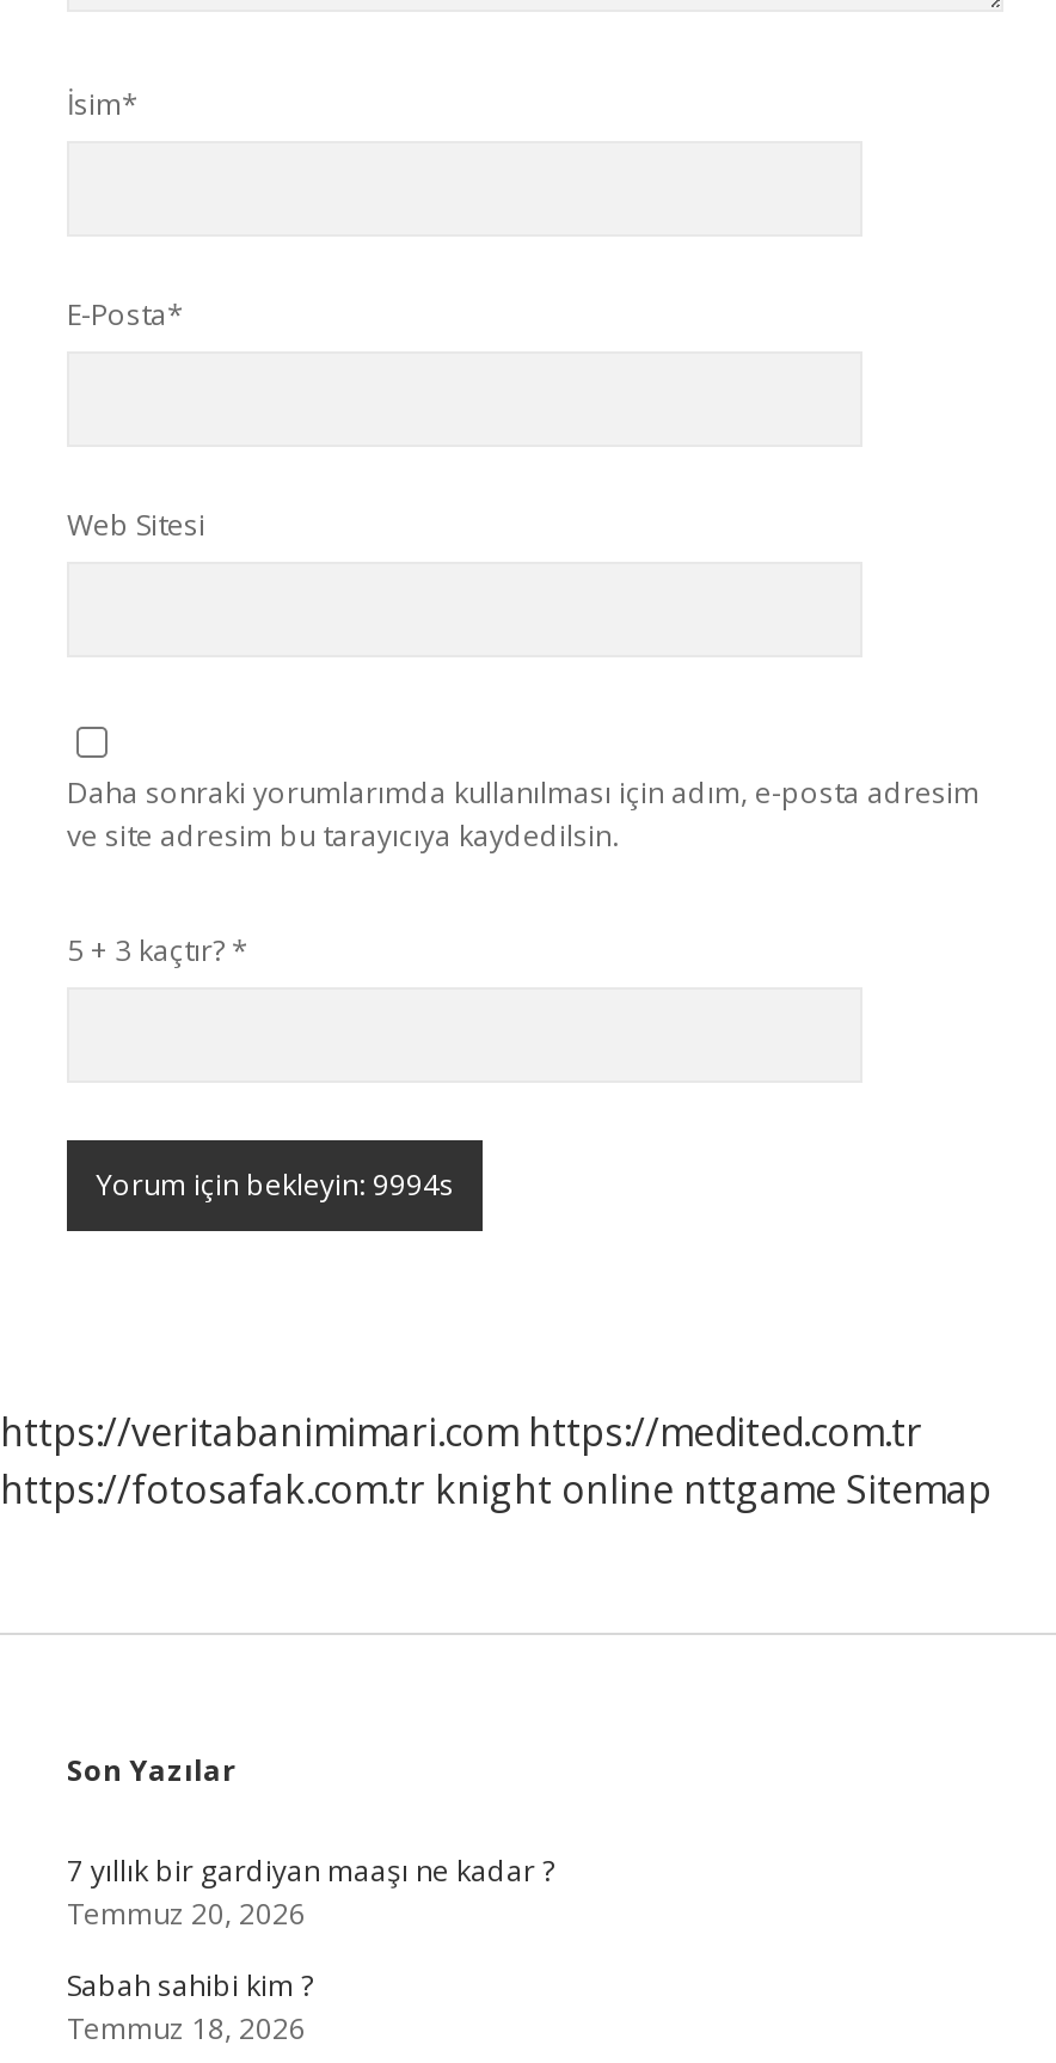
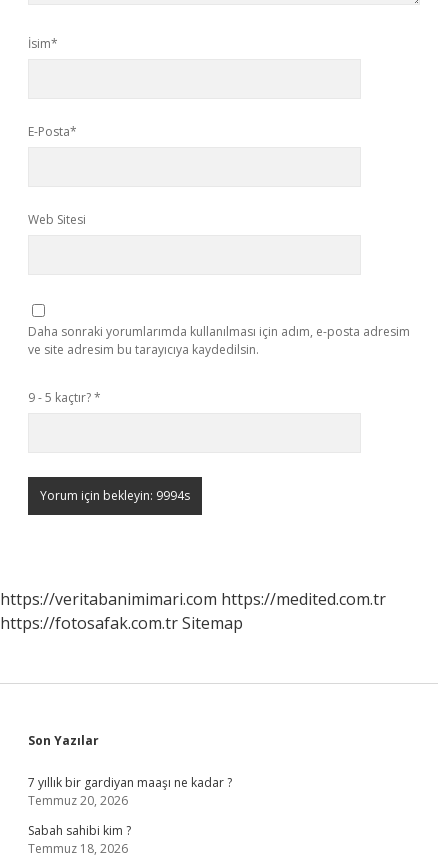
[67,930,248,971] 5 + 3 kaçtır? * -> [28,389,101,406] 9 - 5 kaçtır? *
[0,1463,991,1516] https://fotosafak.com.tr knight online nttgame Sitemap -> [0,612,243,634] https://fotosafak.com.tr Sitemap

